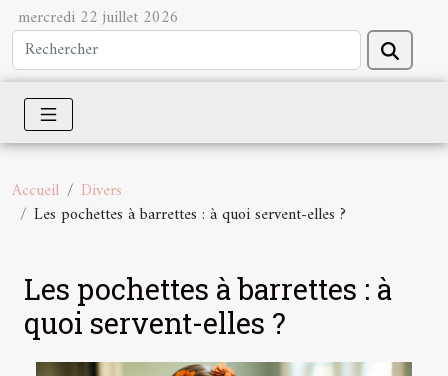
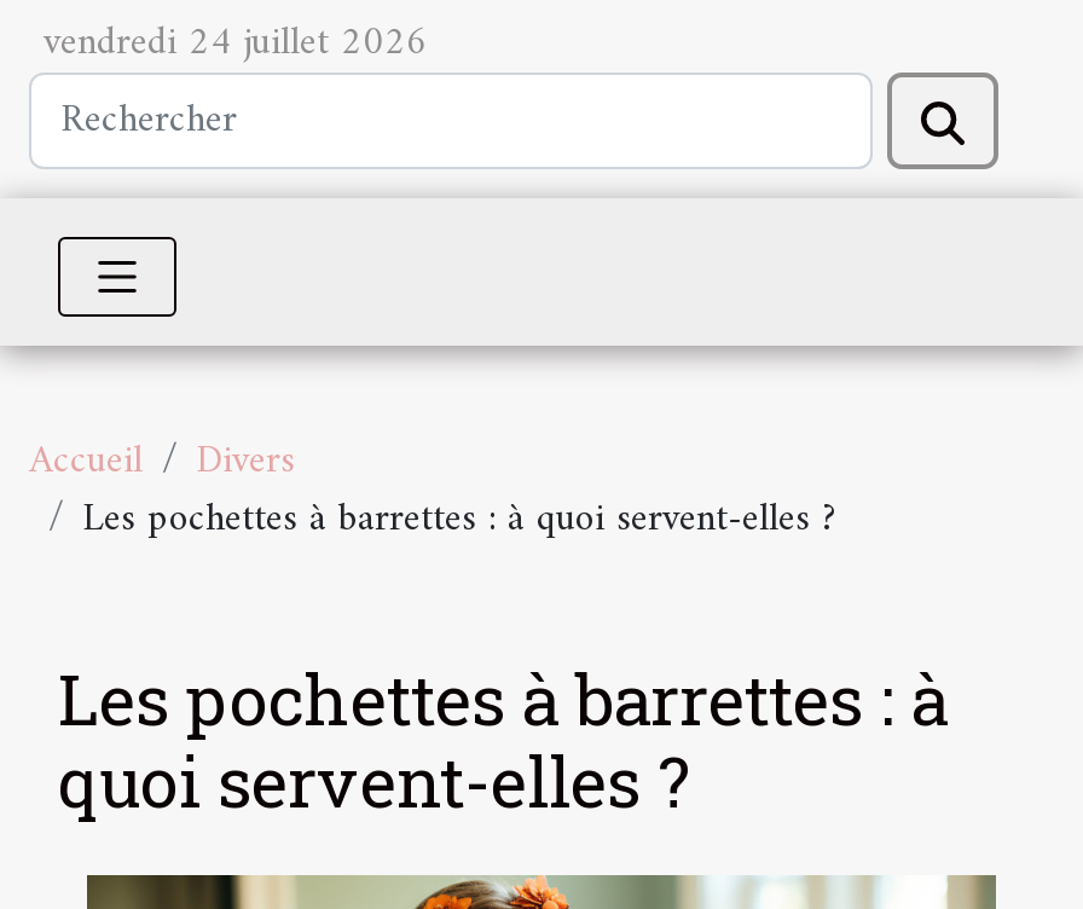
[18,4,179,32] mercredi 22 juillet 2026 -> [44,10,428,77] vendredi 24 juillet 2026

